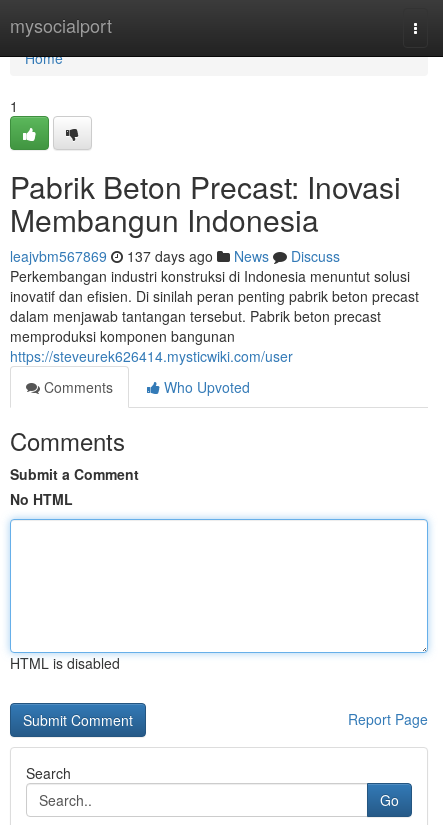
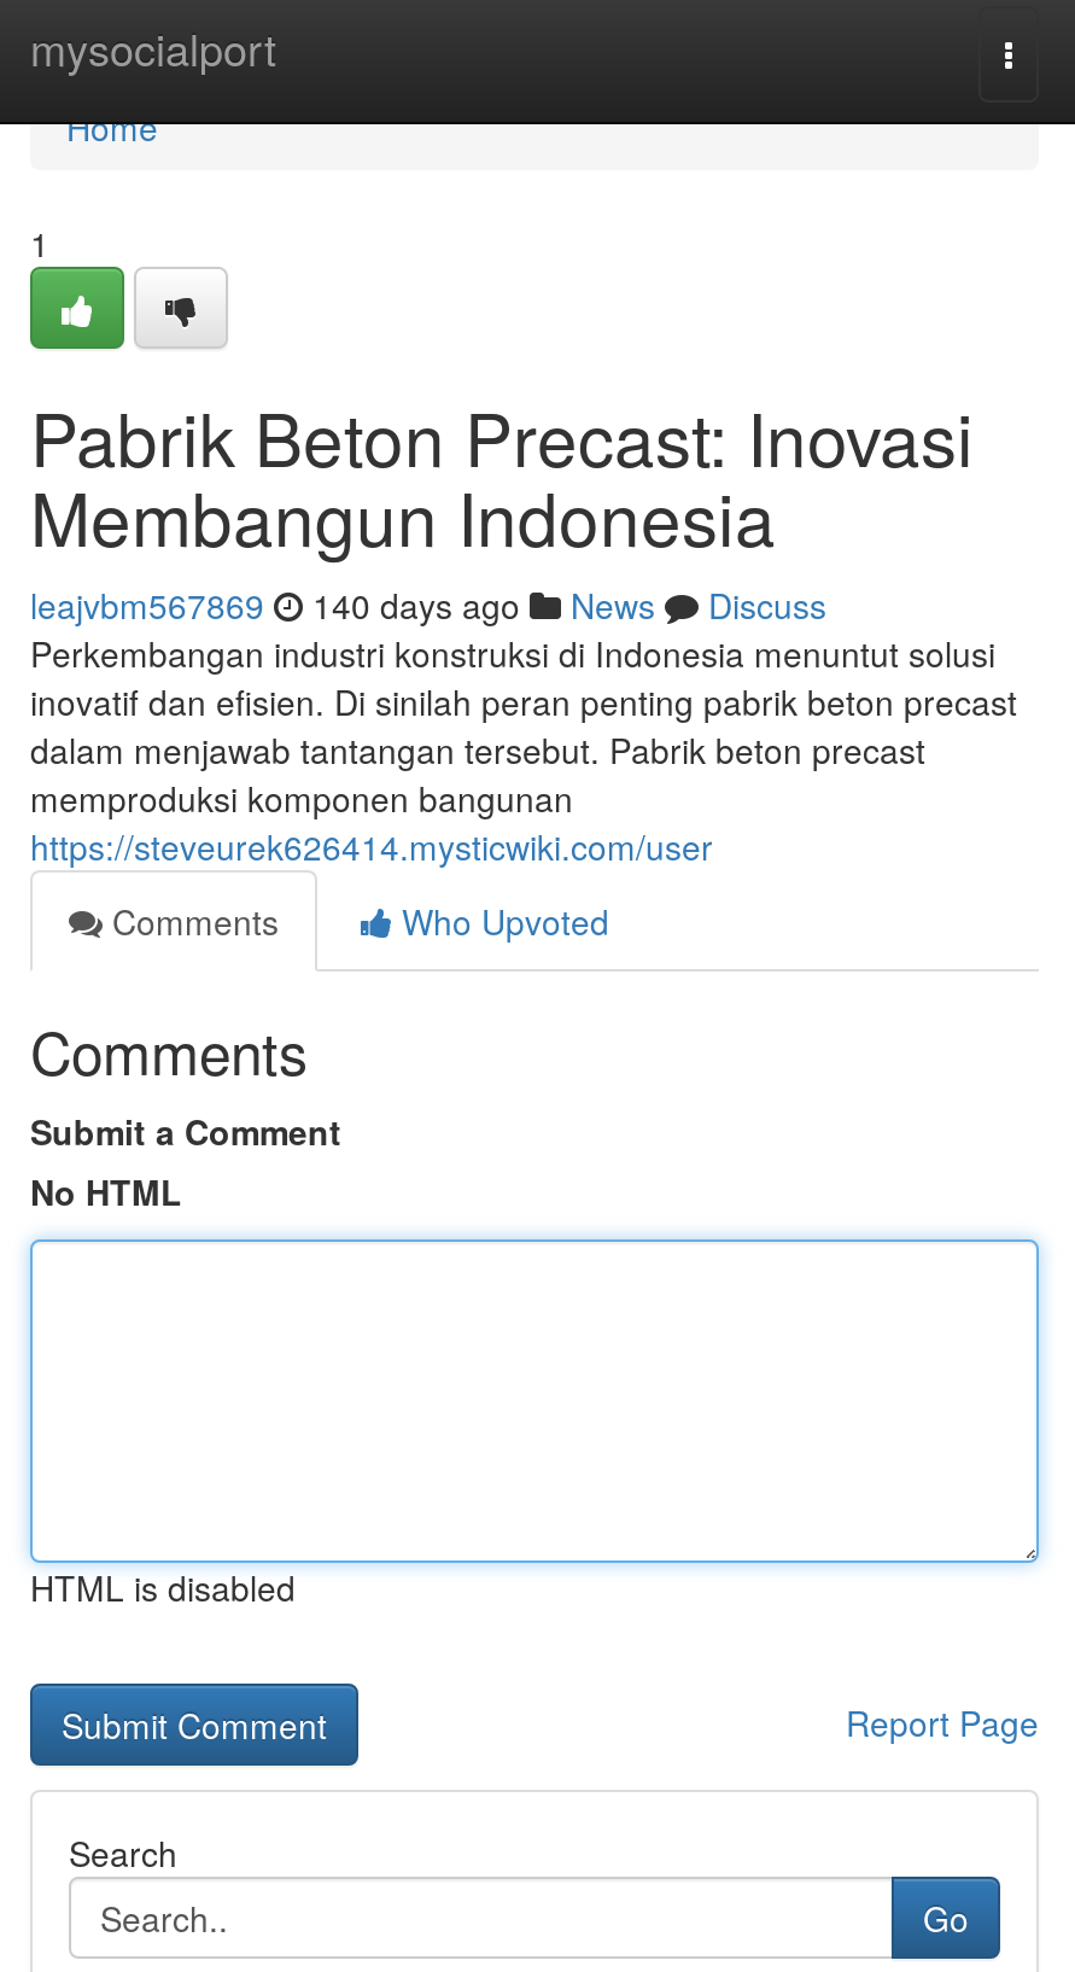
[10,246,340,266] leajvbm567869 137 days ago News Discuss -> [30,580,826,629] leajvbm567869 140 days ago News Discuss

